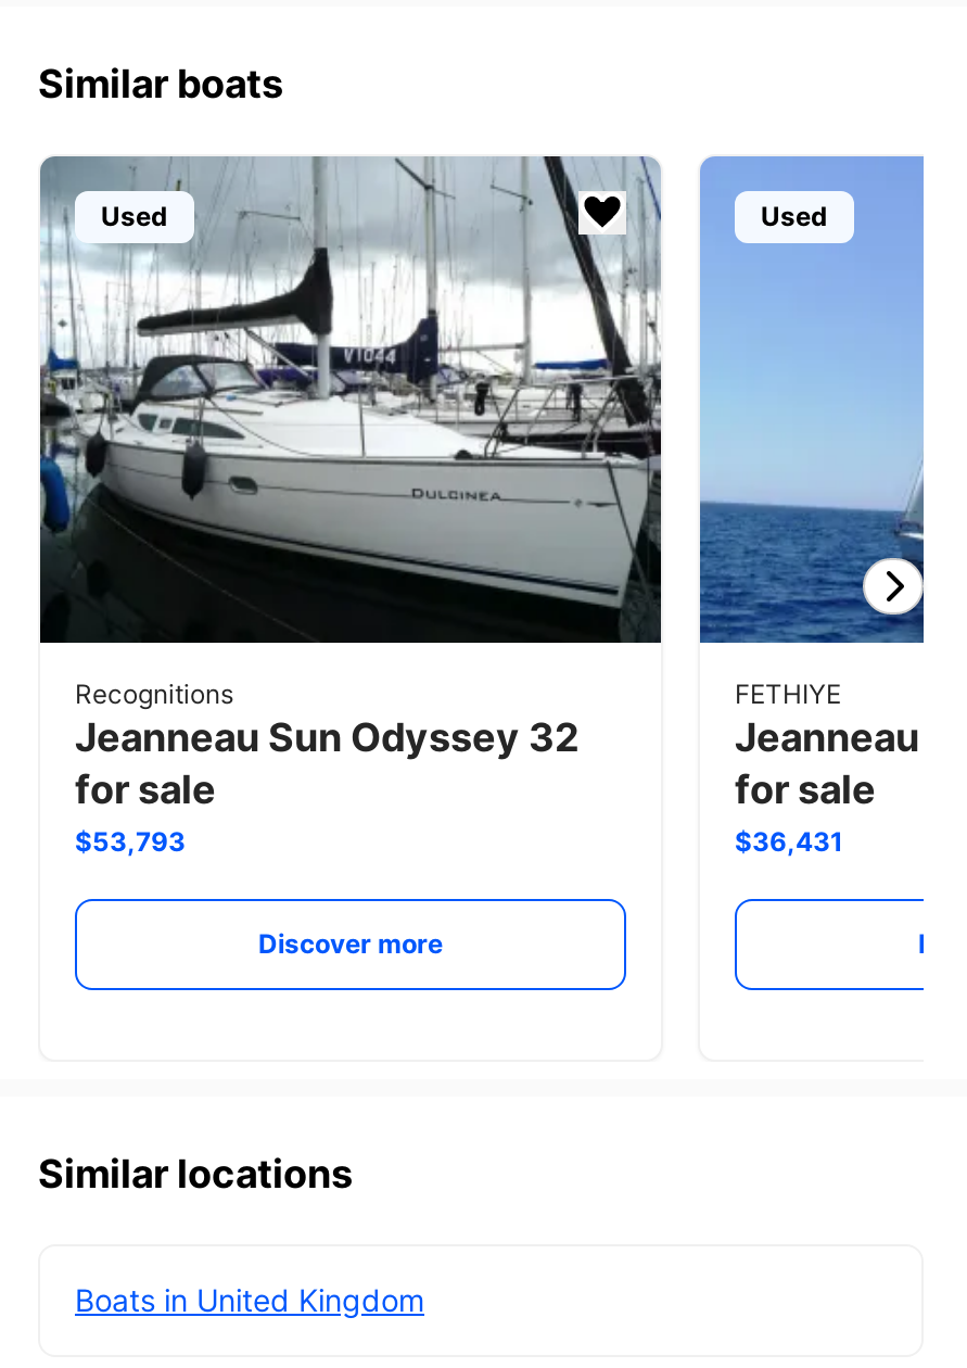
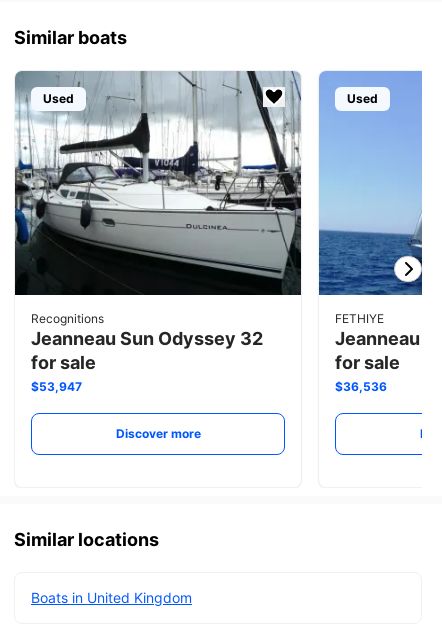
[75,825,186,857] $53,793 -> [31,379,82,394] $53,947
[735,825,843,857] $36,431 -> [335,379,387,394] $36,536

